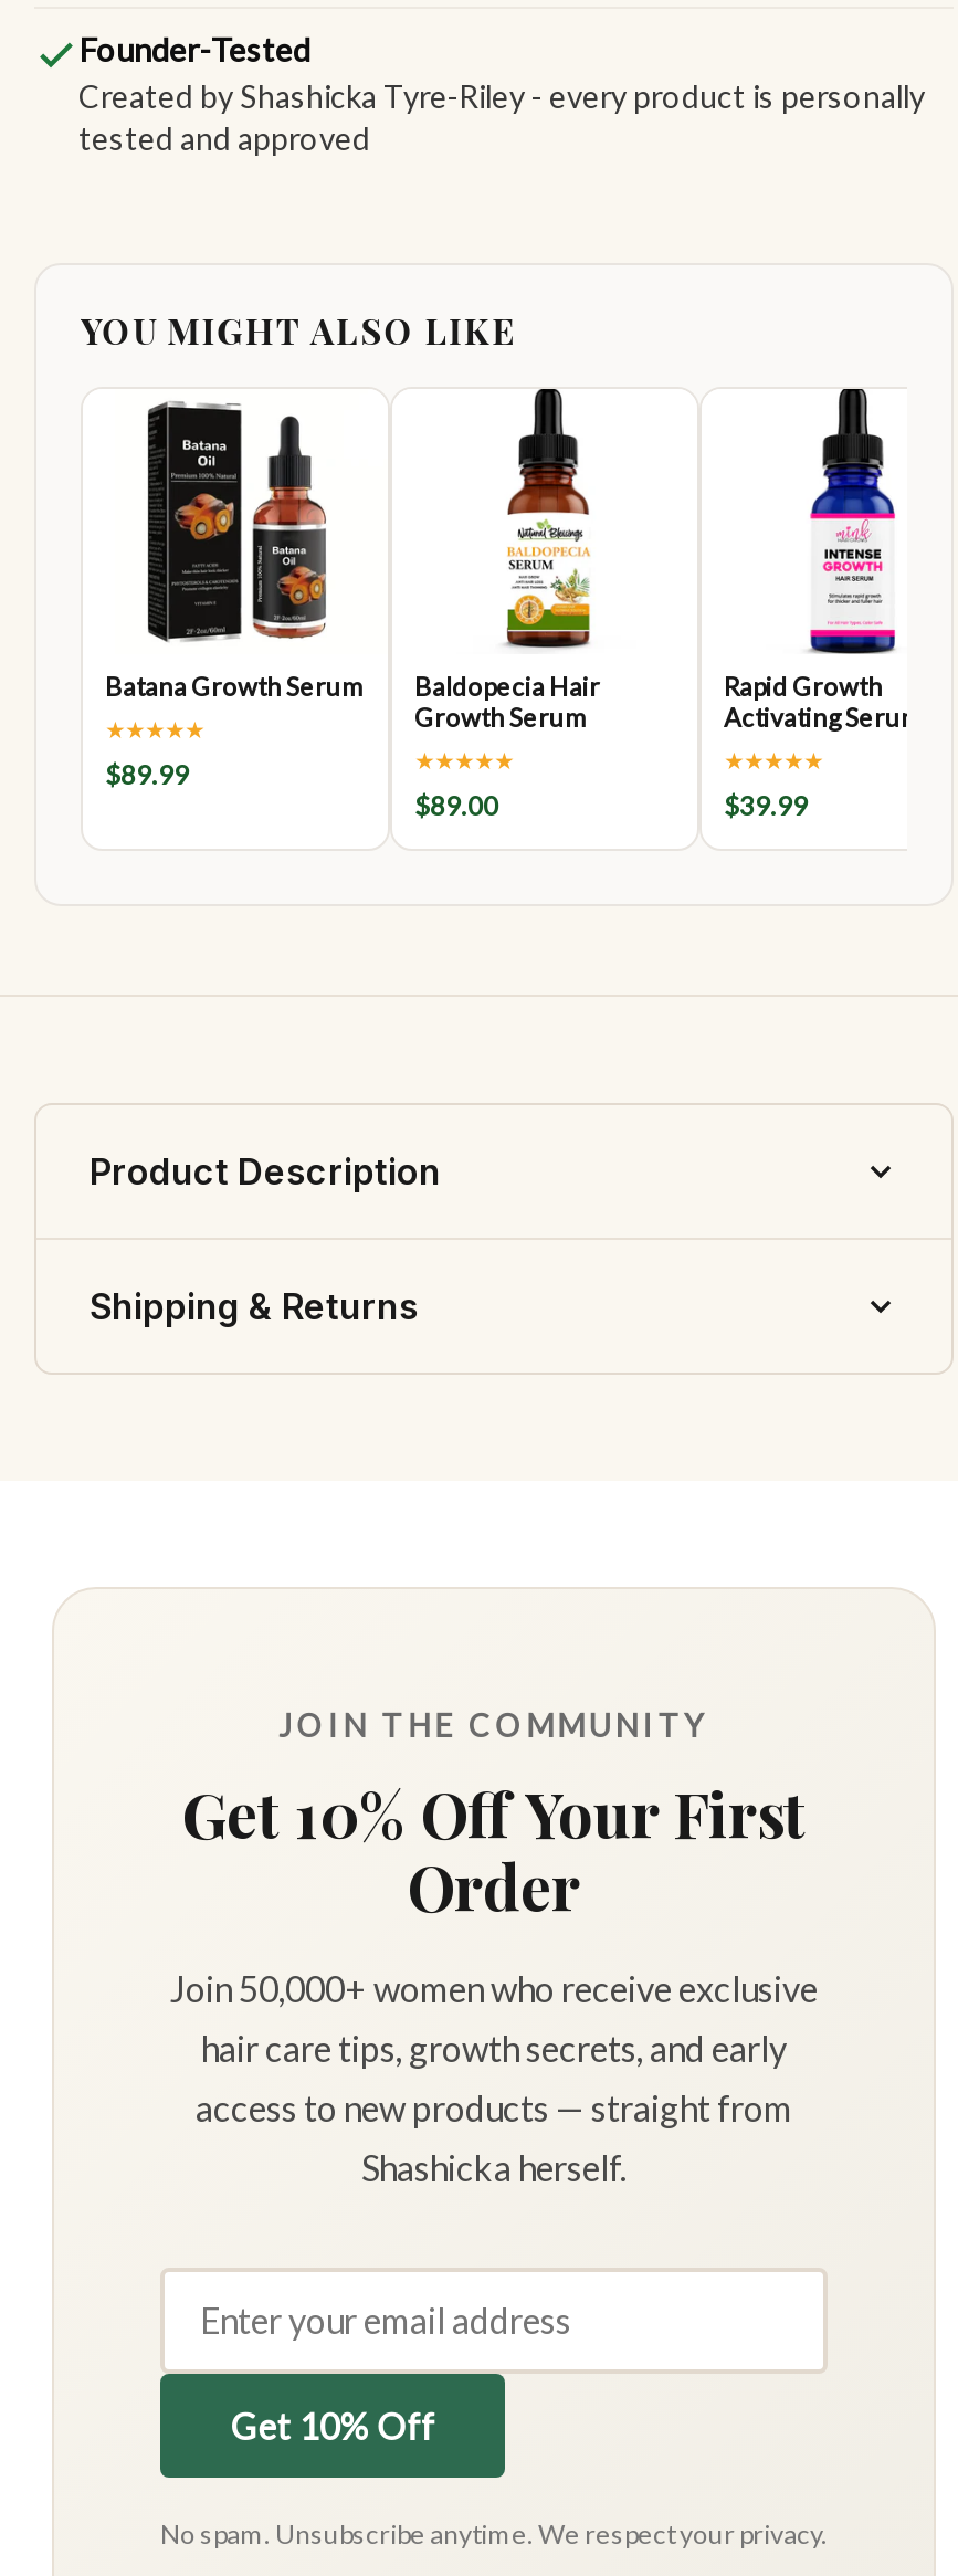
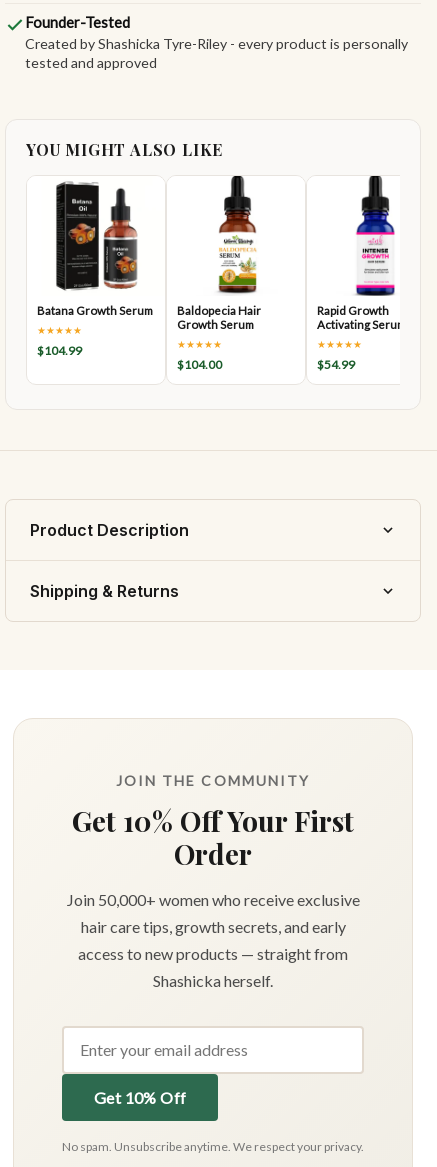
[105,757,189,790] $89.99 -> [37,342,82,357] $104.99
[414,788,498,821] $89.00 -> [177,356,222,371] $104.00
[724,788,808,821] $39.99 -> [317,356,355,371] $54.99

